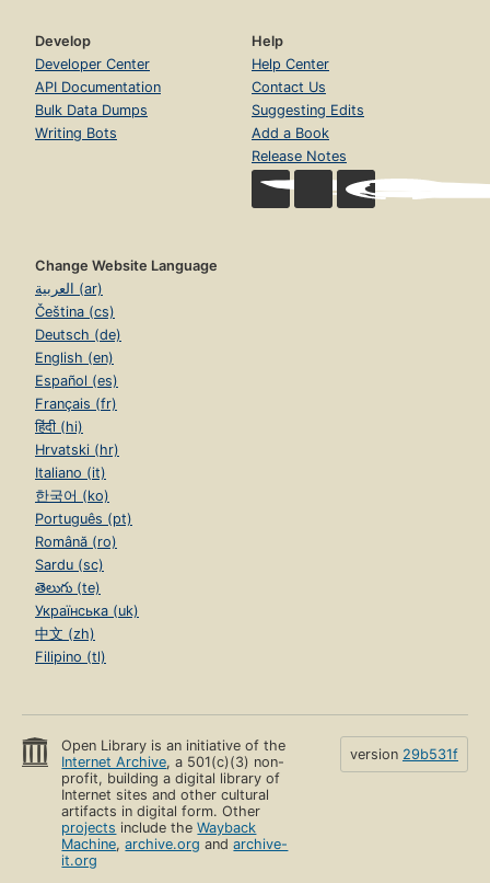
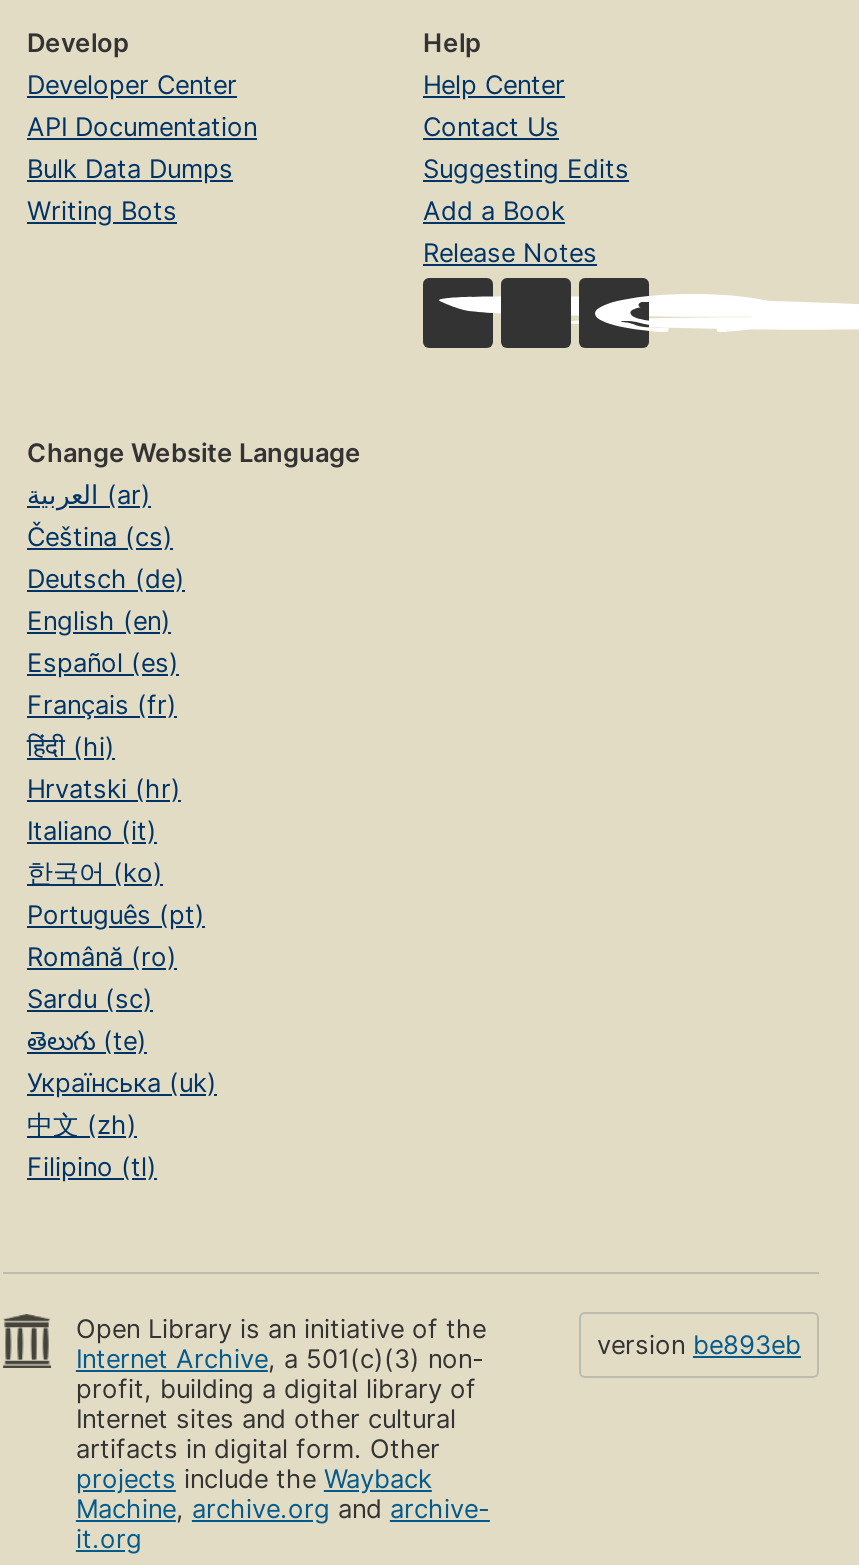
[350,746,458,762] version 29b531f -> [597,1329,801,1359] version be893eb

